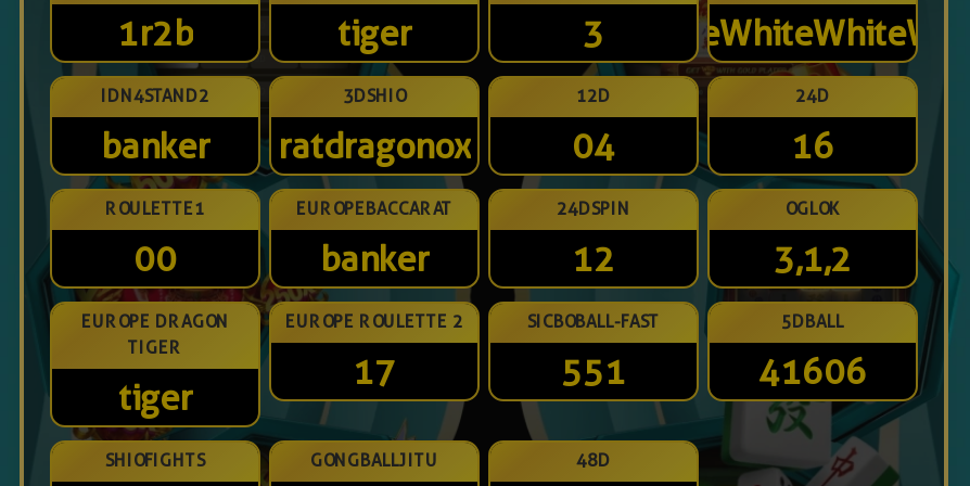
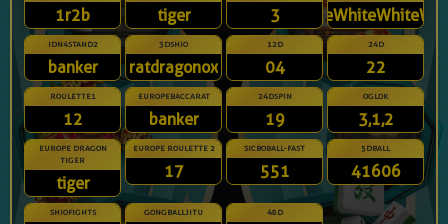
[791,126,834,167] 16 -> [365,58,385,77] 22
[133,239,177,280] 00 -> [62,110,82,129] 12
[572,239,615,280] 12 -> [264,110,284,129] 19

